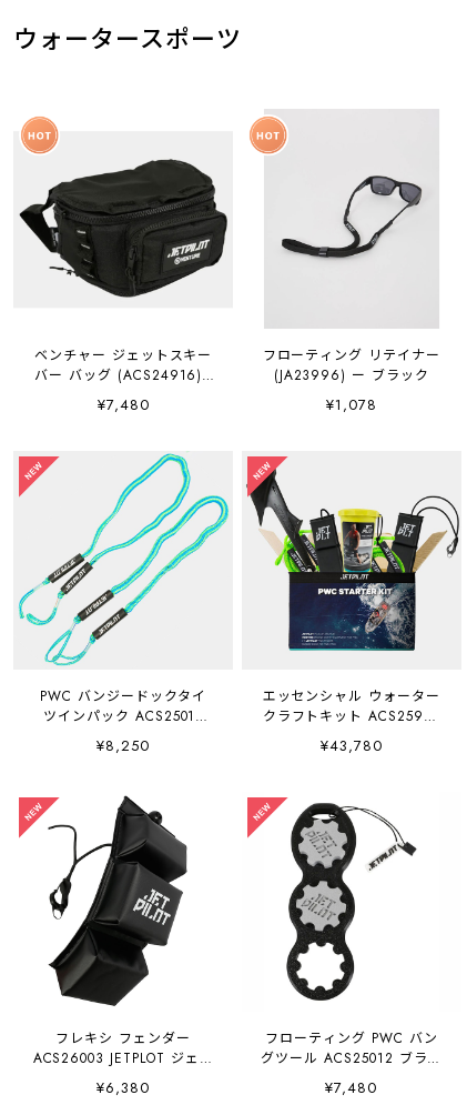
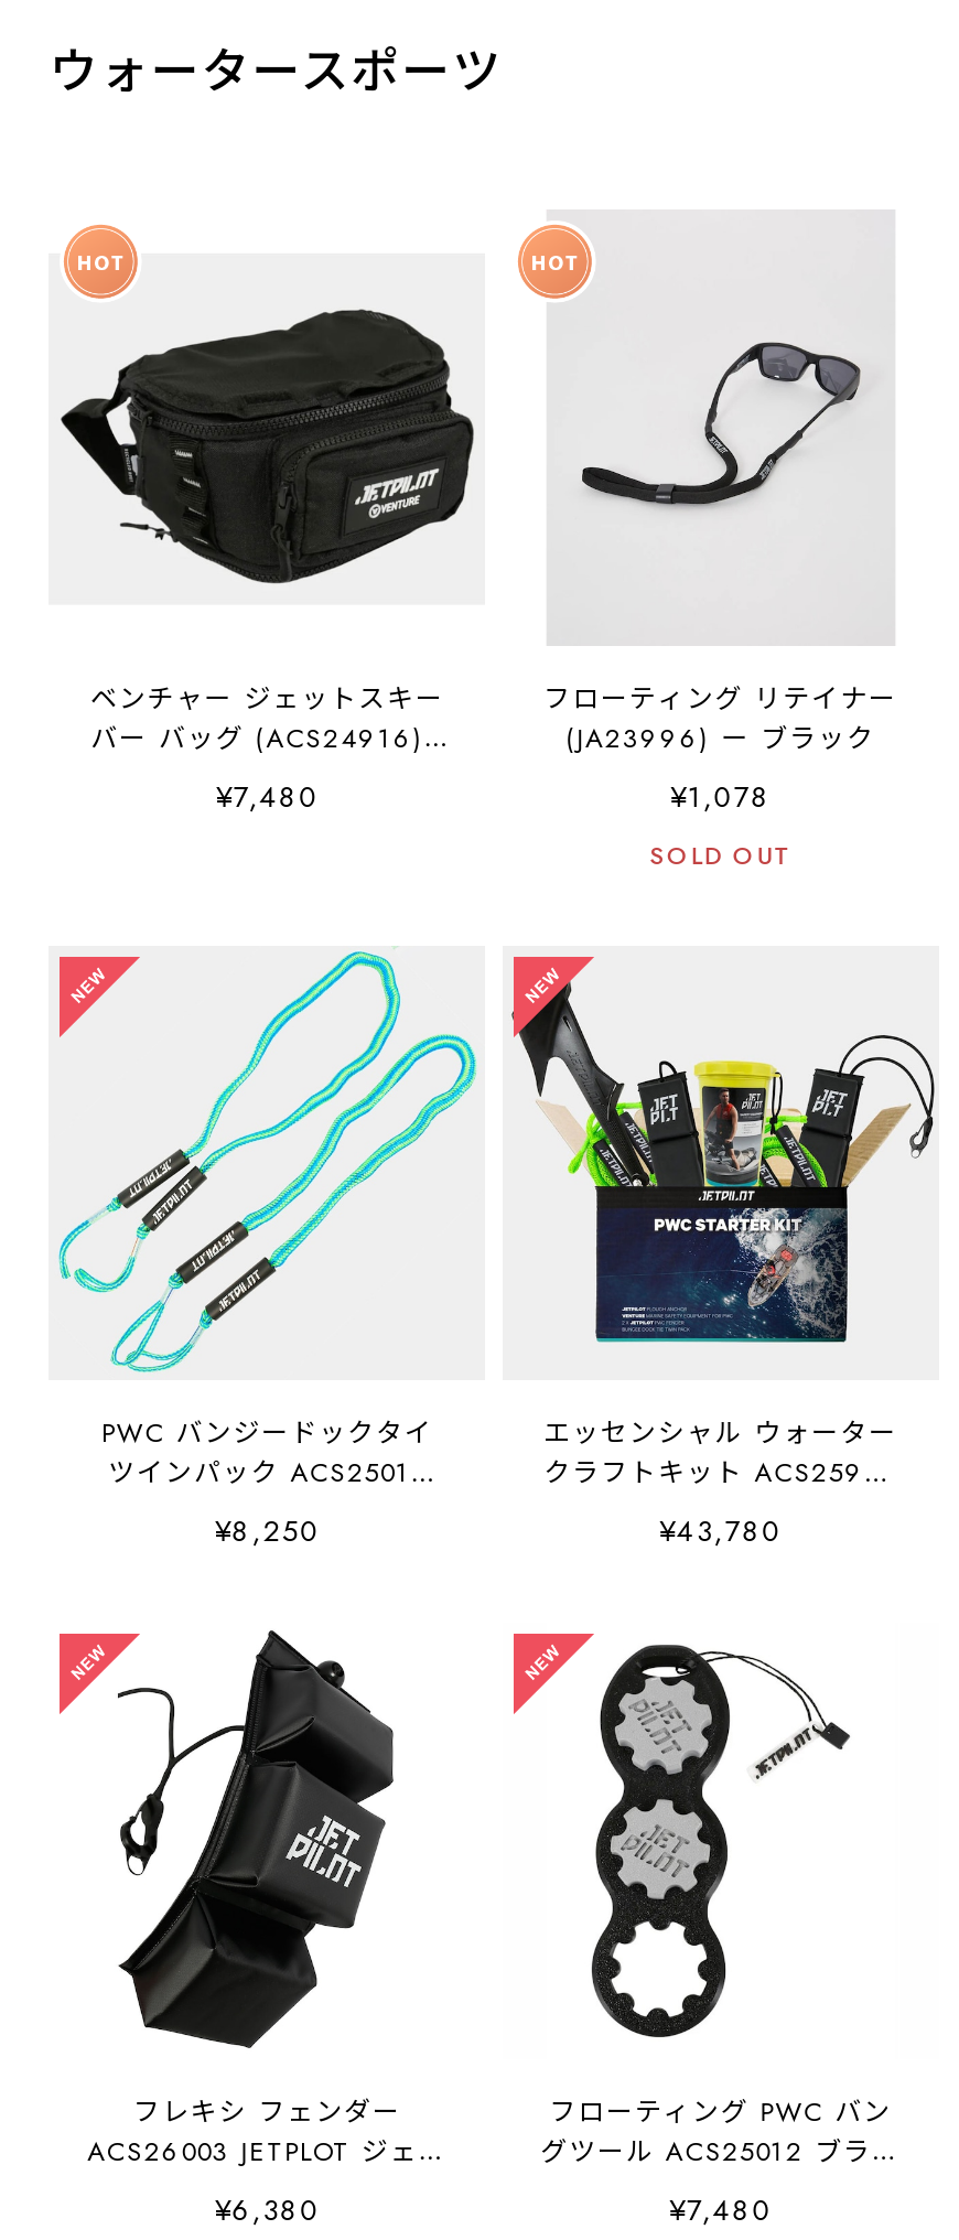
none -> [649,837,792,872] SOLD OUT

